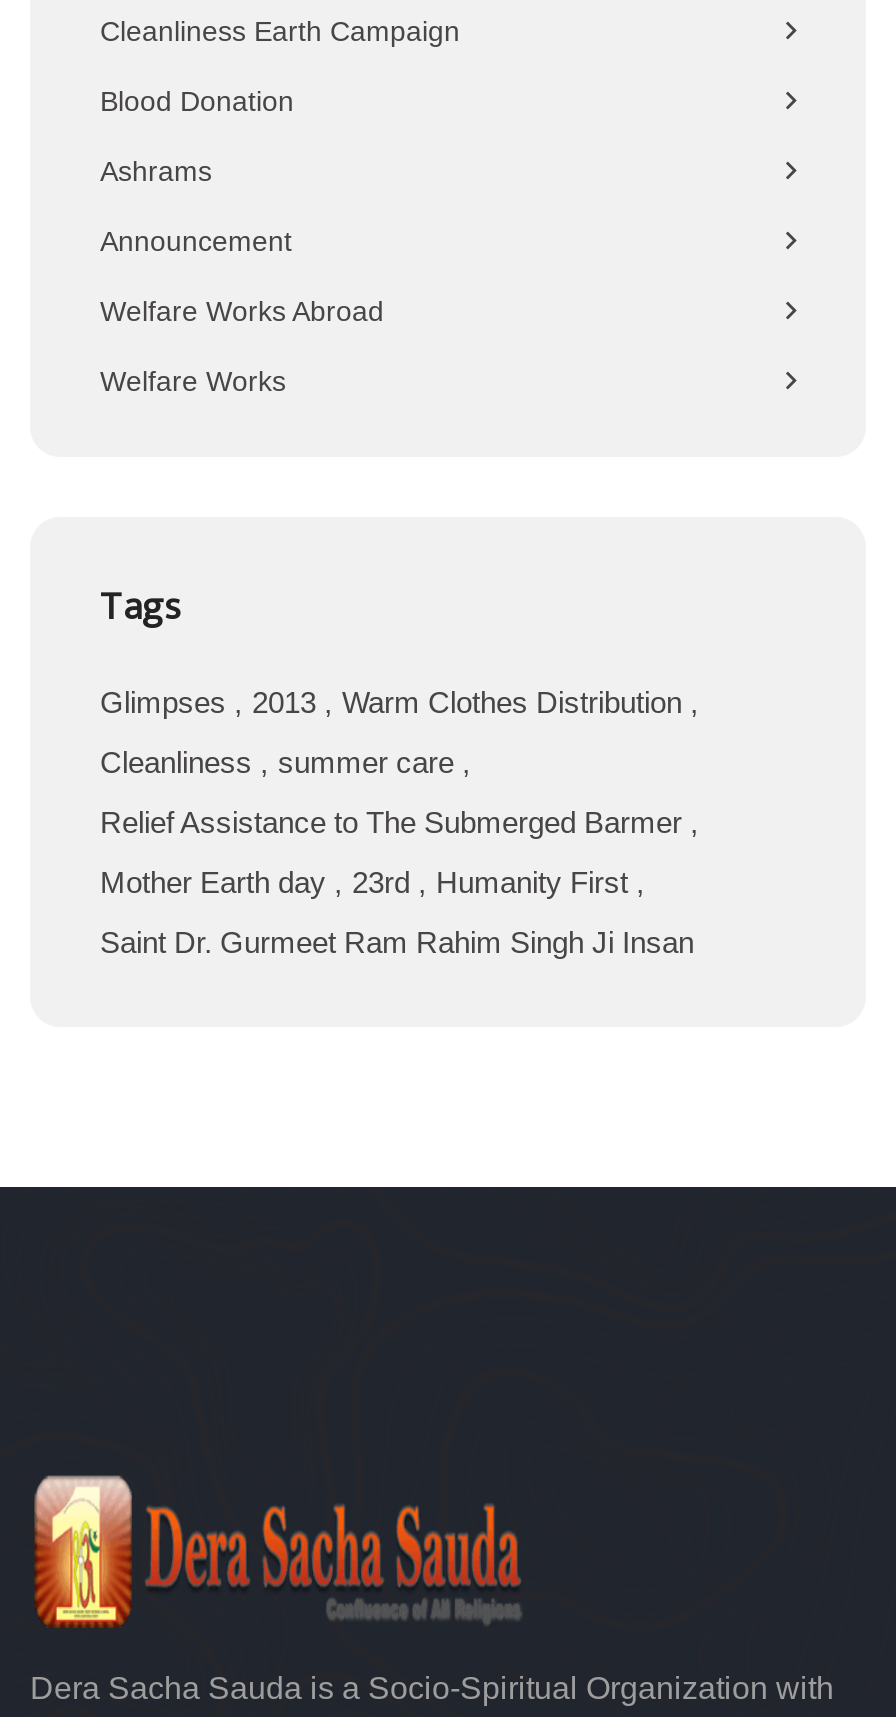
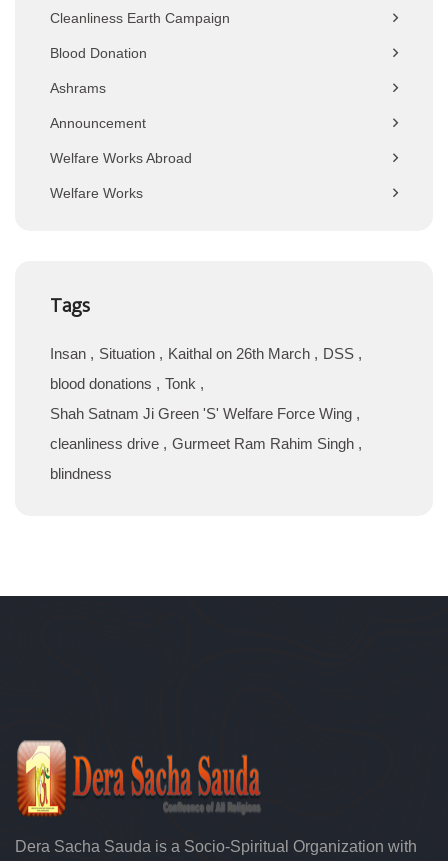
[100,685,690,719] Glimpses 2013 Warm Clothes Distribution -> [50,345,358,362] Insan Situation Kaithal on 26th March DSS
[100,745,462,779] Cleanliness summer care -> [50,375,200,392] blood donations Tonk
[100,805,690,839] Relief Assistance to The Submerged Barmer -> [50,405,356,422] Shah Satnam Ji Green 'S' Welfare Force Wing
[100,865,636,899] Mother Earth day 23rd Humanity First -> [50,435,358,452] cleanliness drive Gurmeet Ram Rahim Singh
[100,925,694,959] Saint Dr. Gurmeet Ram Rahim Singh Ji Insan -> [50,465,112,482] blindness

